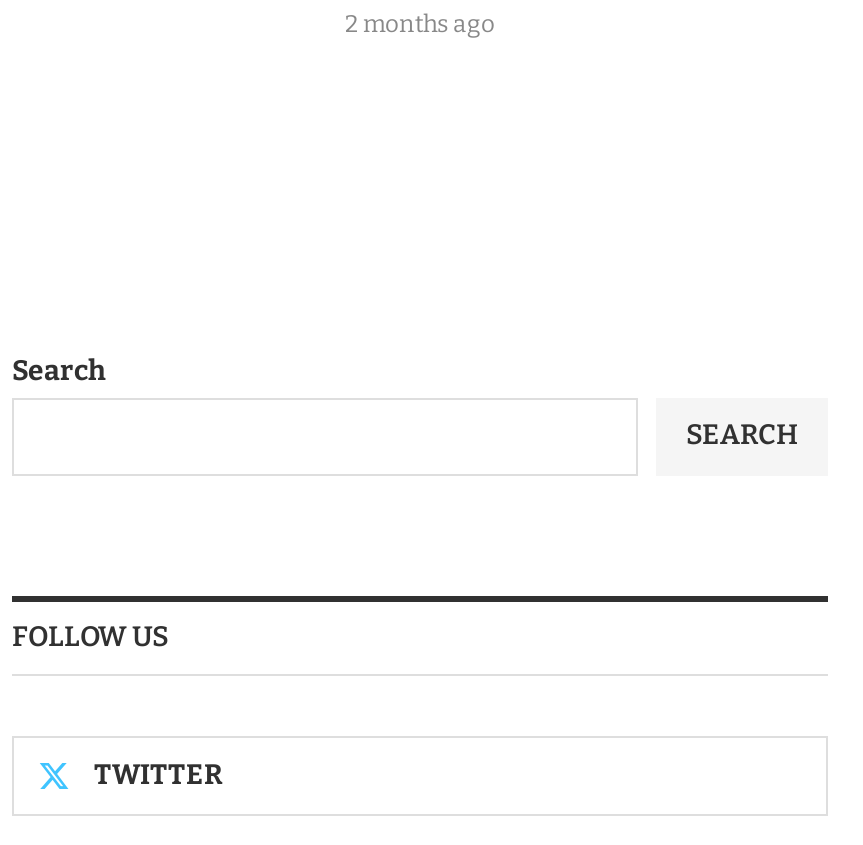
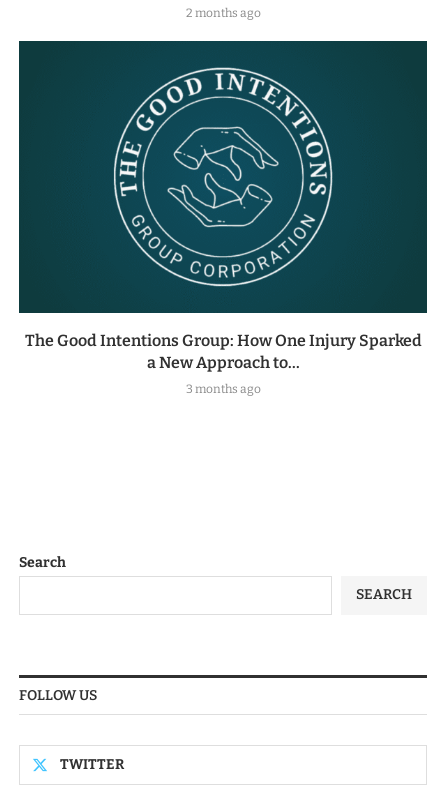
none -> [18,40,428,396] [image] | The Good Intentions Group: How One Injury Sparked | a New Approach to... | 3 months ago

